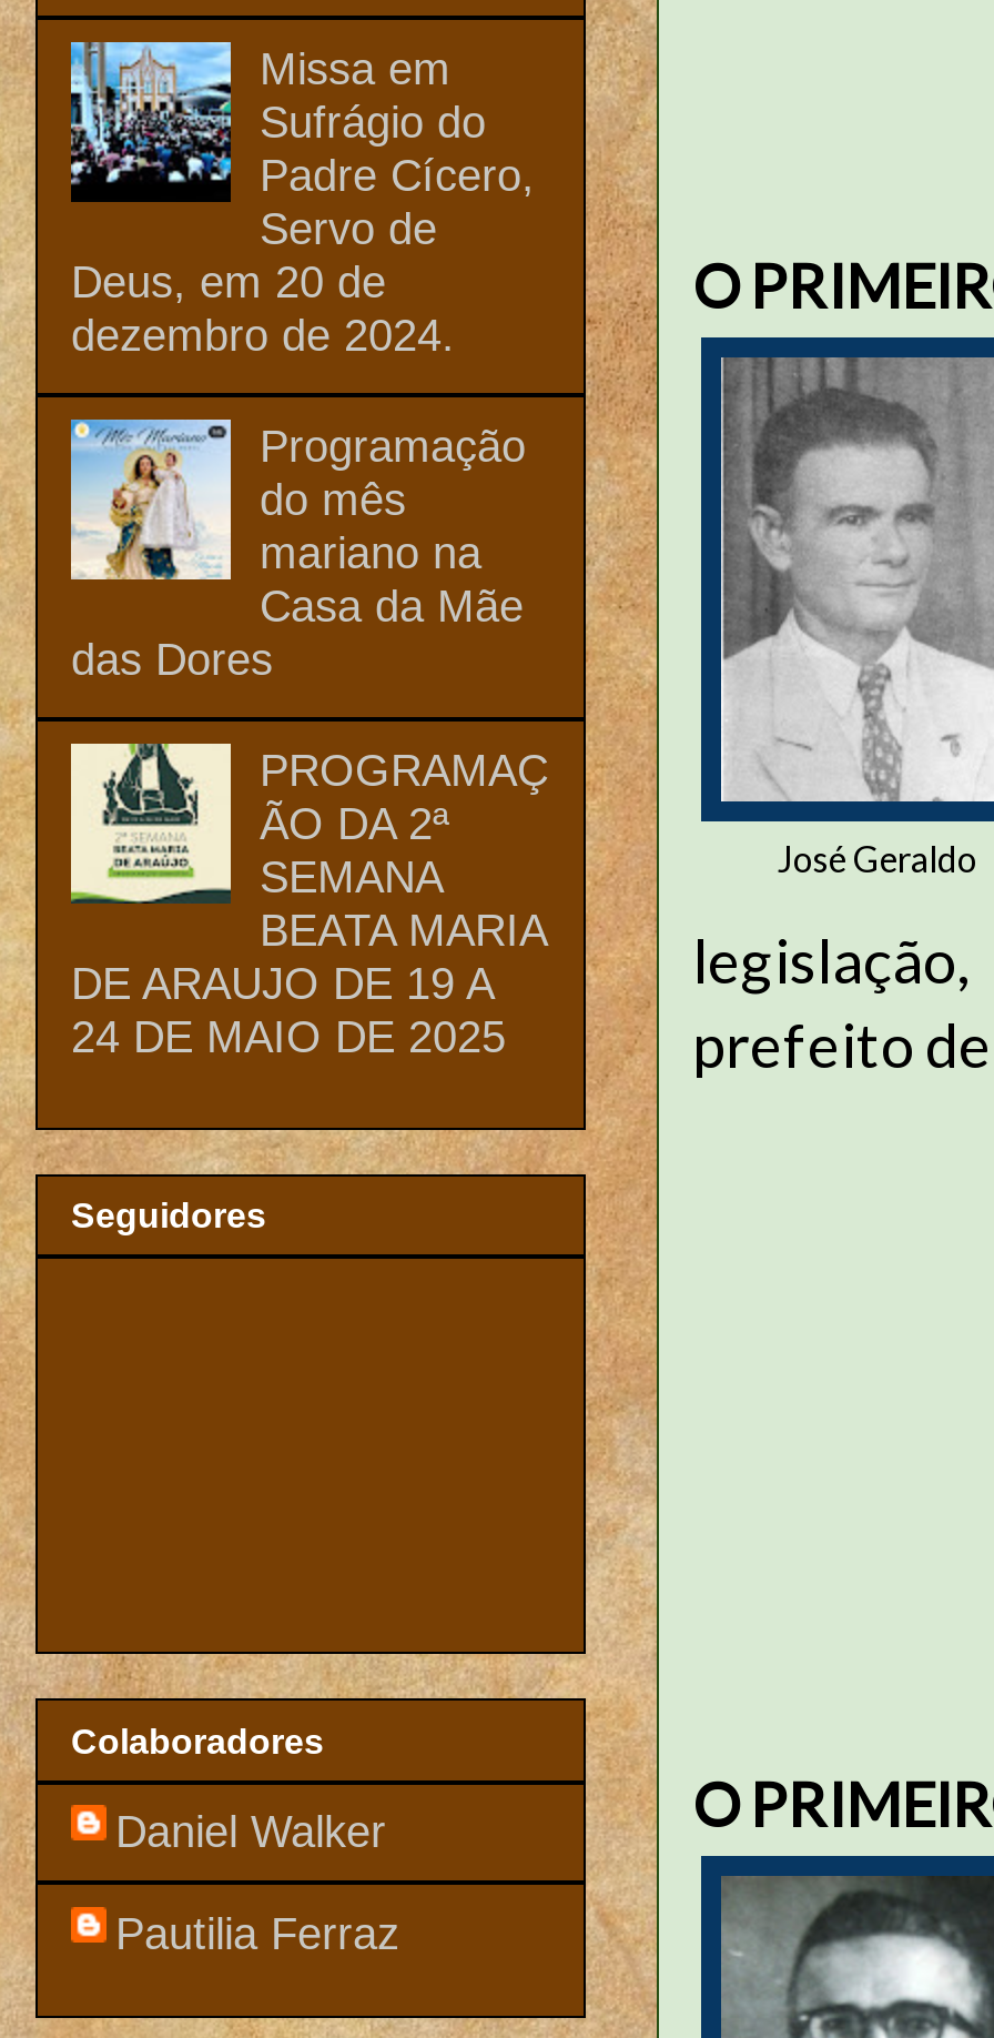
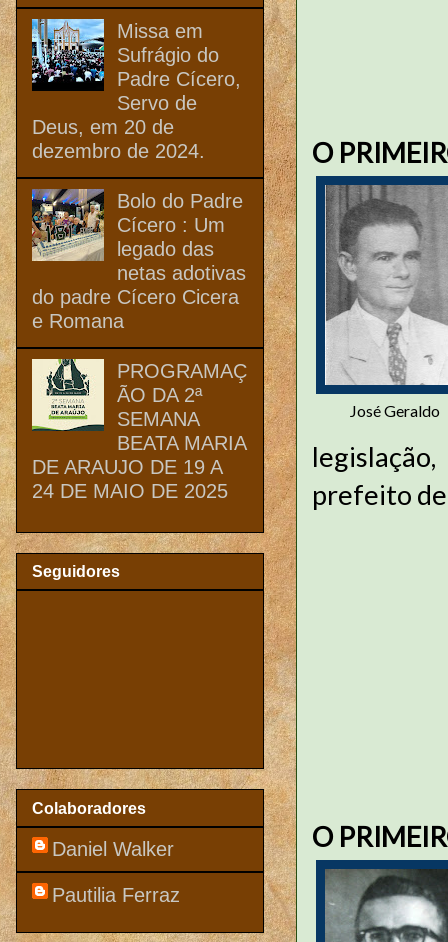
[69,417,526,683] [image] | Programação | do mês | mariano na | Casa da Mãe | das Dores -> [31,188,246,332] [image] | Bolo do Padre | Cícero : Um | legado das | netas adotivas | do padre Cícero Cicera | e Romana

